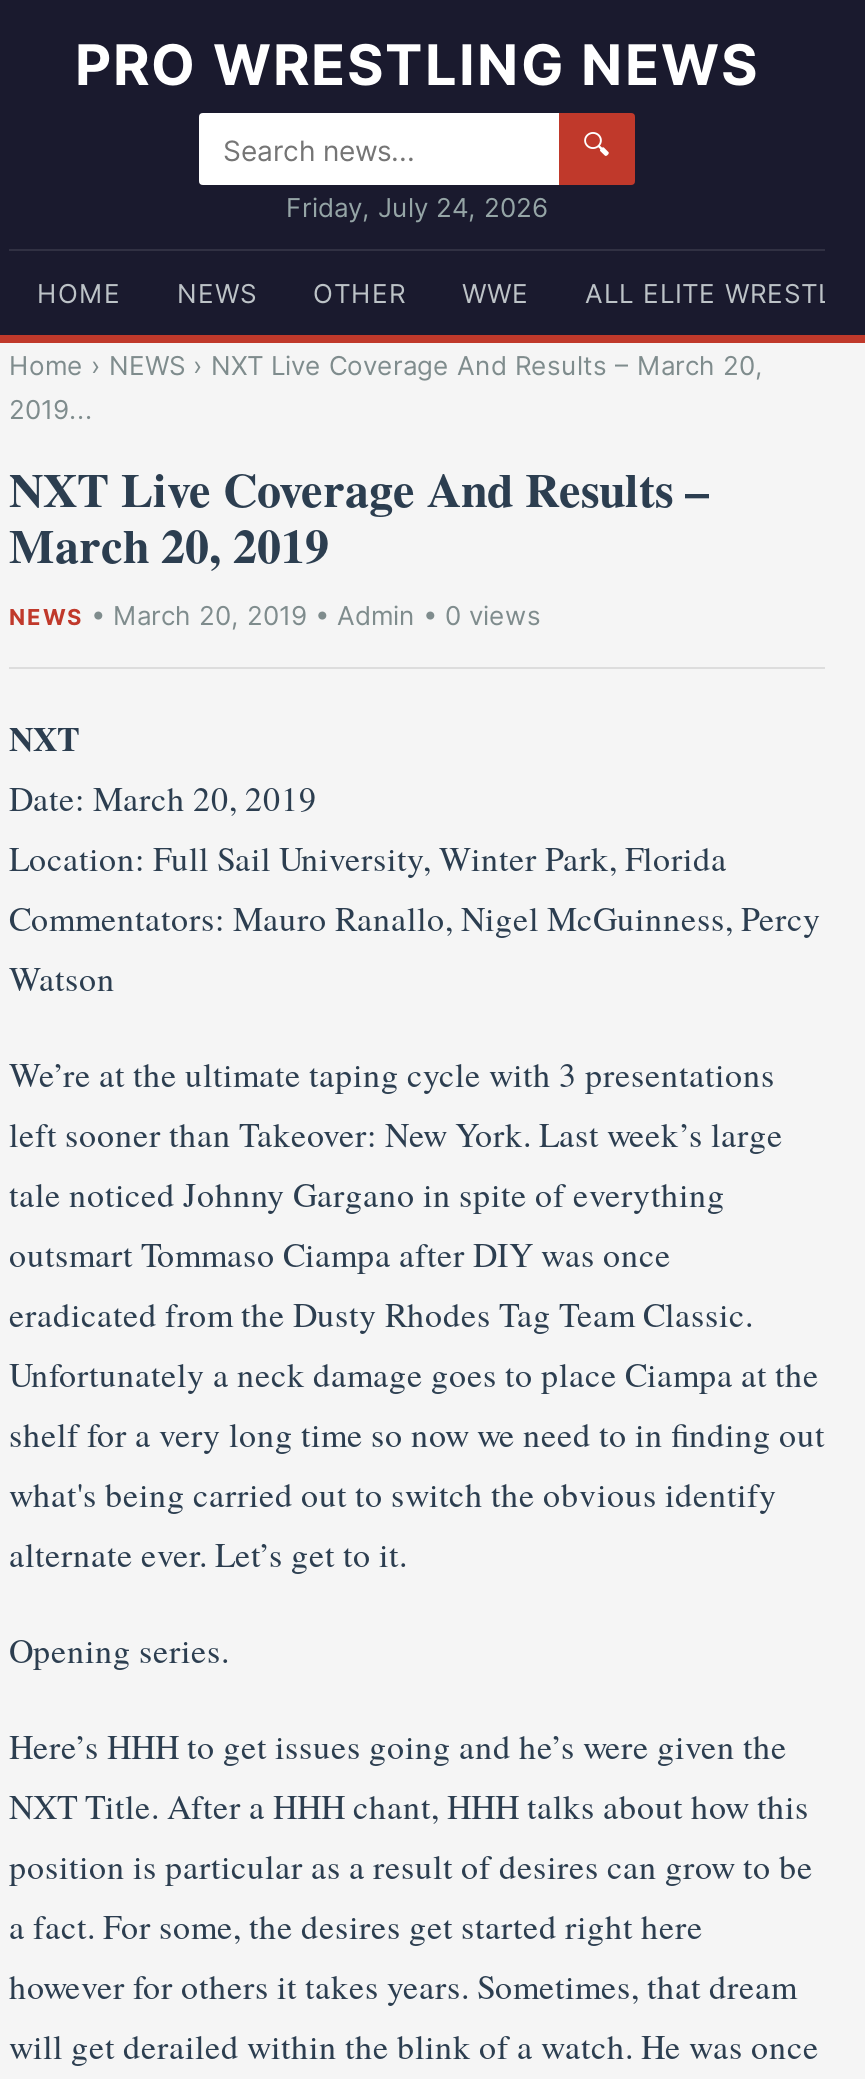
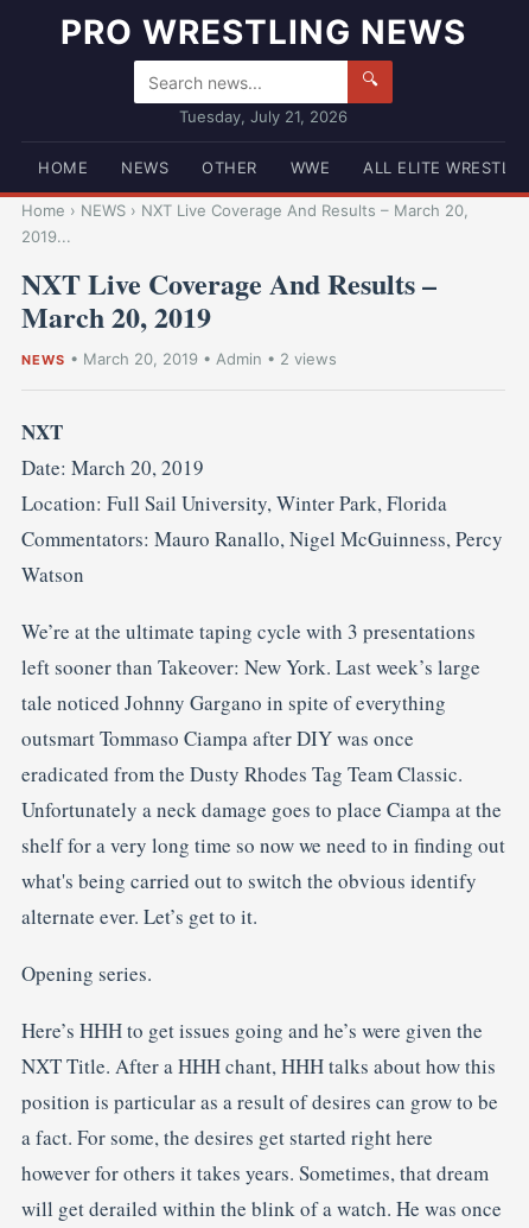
[286,191,548,223] Friday, July 24, 2026 -> [179,107,348,126] Tuesday, July 21, 2026
[9,599,541,631] NEWS • March 20, 2019 • Admin • 0 views -> [21,349,337,368] NEWS • March 20, 2019 • Admin • 2 views

